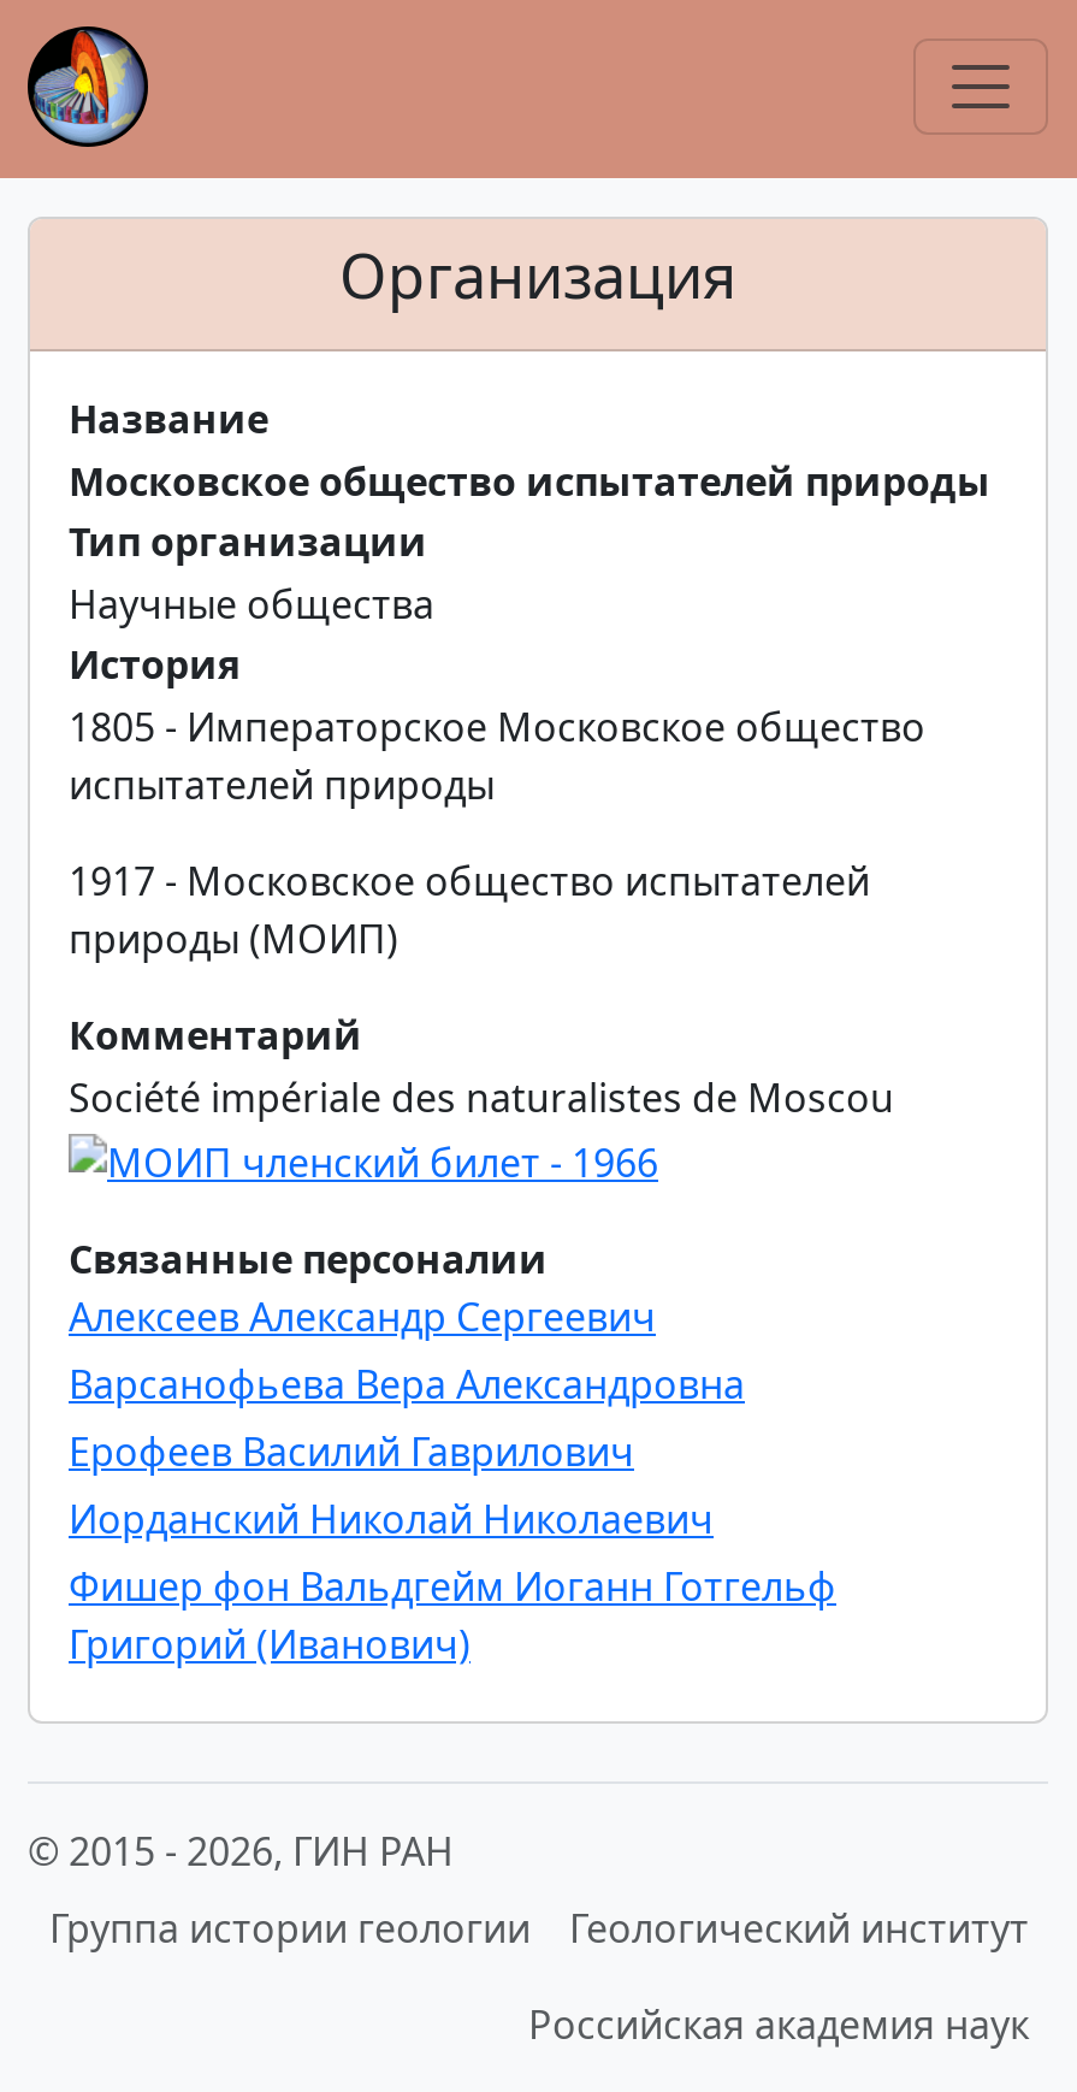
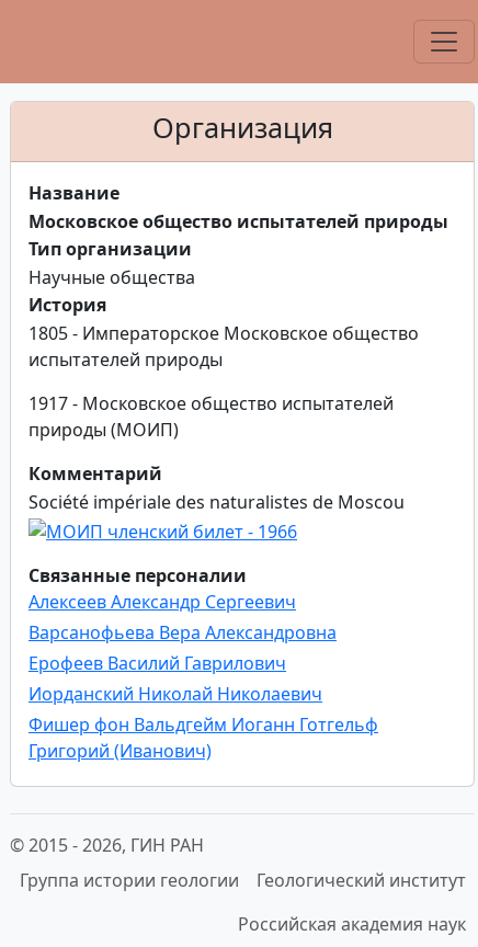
[25,24,150,149] [image] -> none

